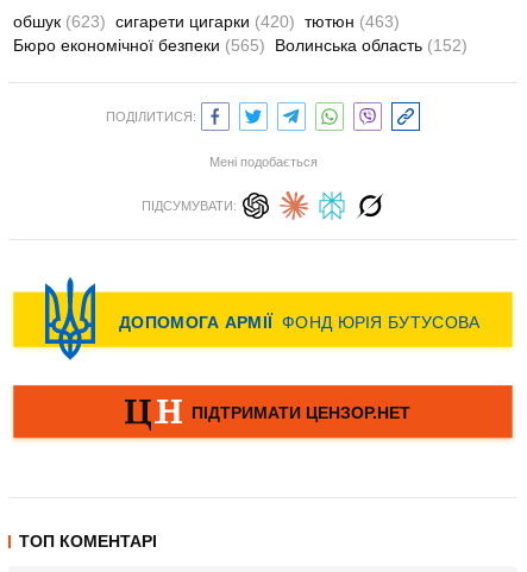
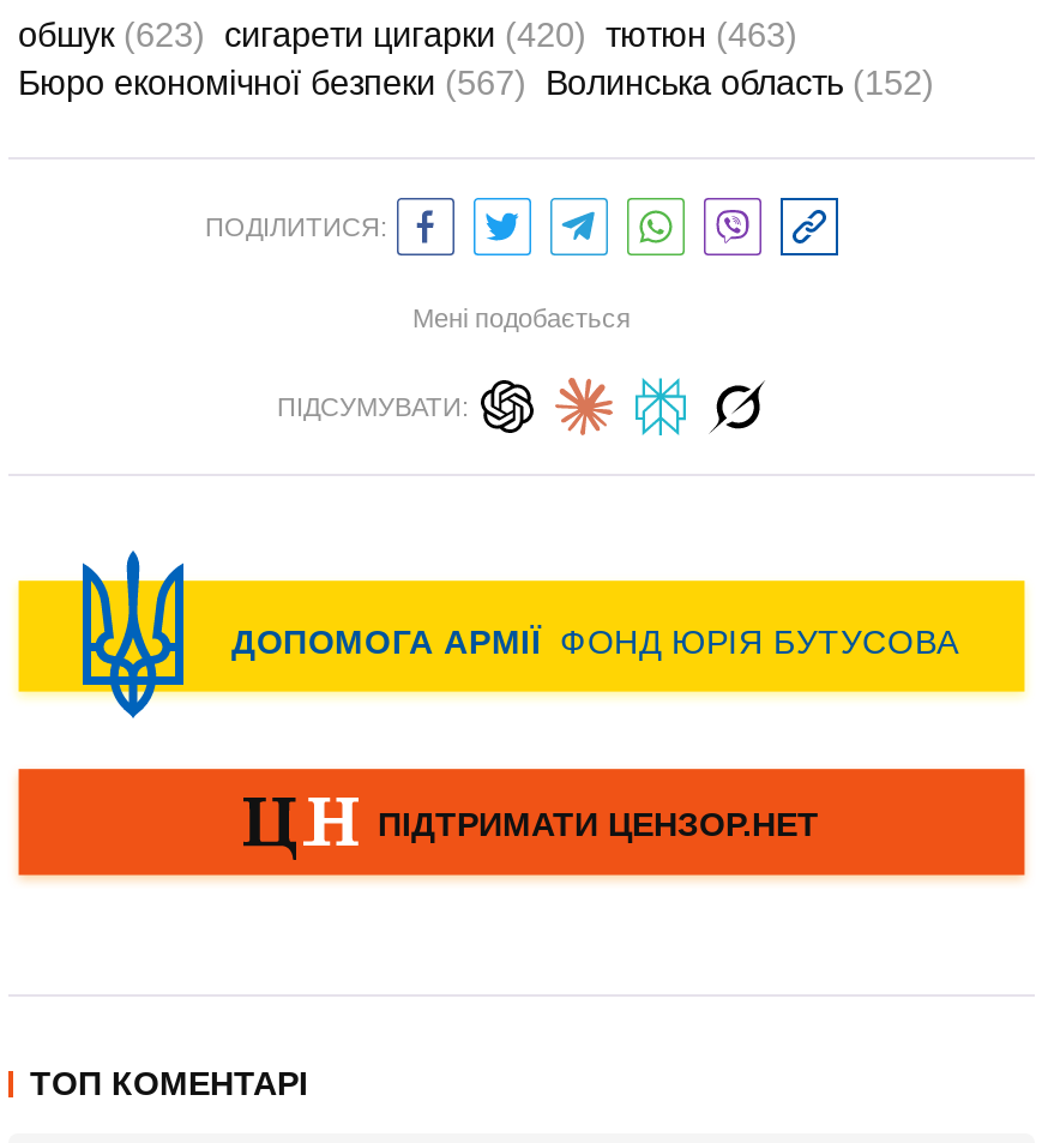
[13,36,468,55] Бюро економічної безпеки (565) Волинська область (152) -> [18,65,934,103] Бюро економічної безпеки (567) Волинська область (152)

